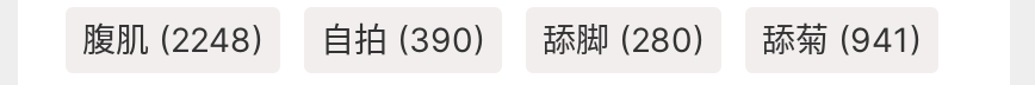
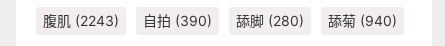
[82,18,264,58] 腹肌(2248) -> [43,12,119,29] 腹肌(2243)
[762,18,922,58] 舔菊(941) -> [328,12,397,29] 舔菊(940)

